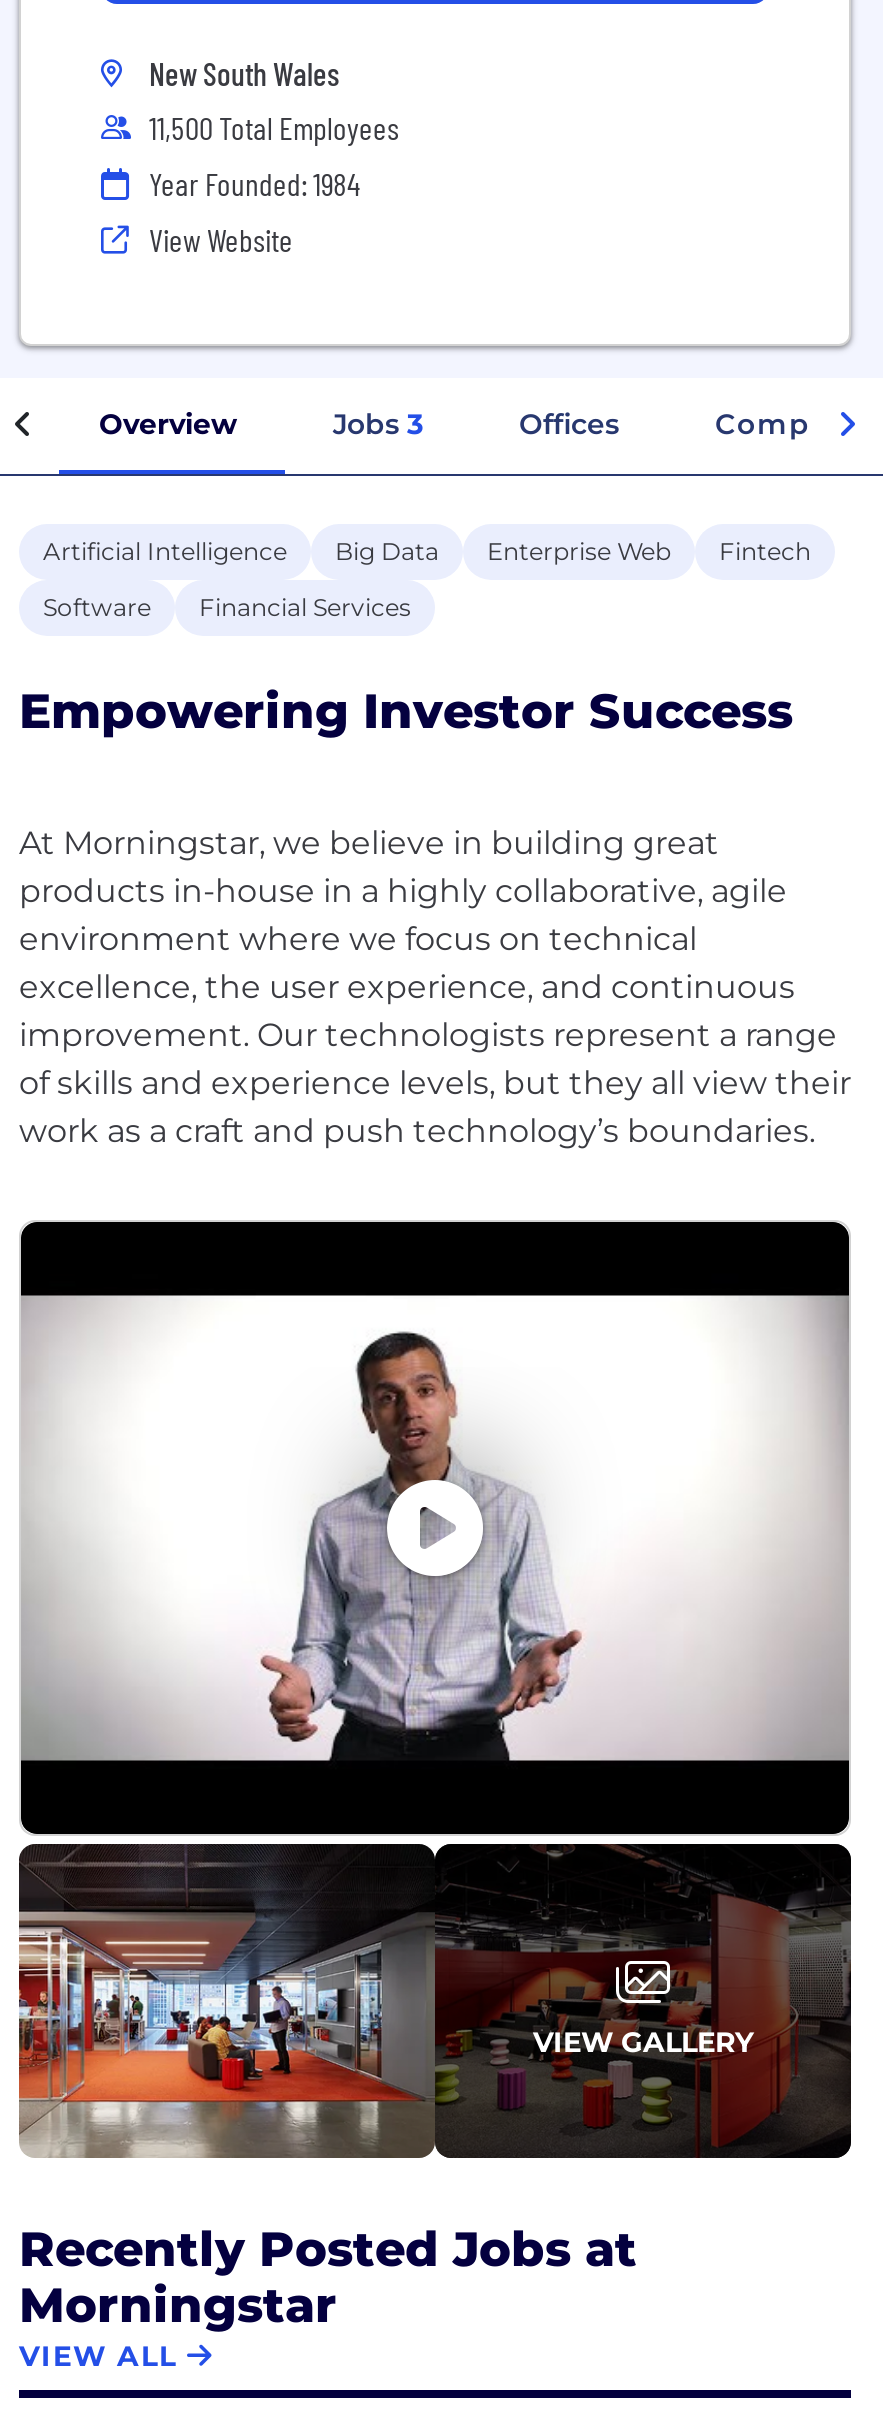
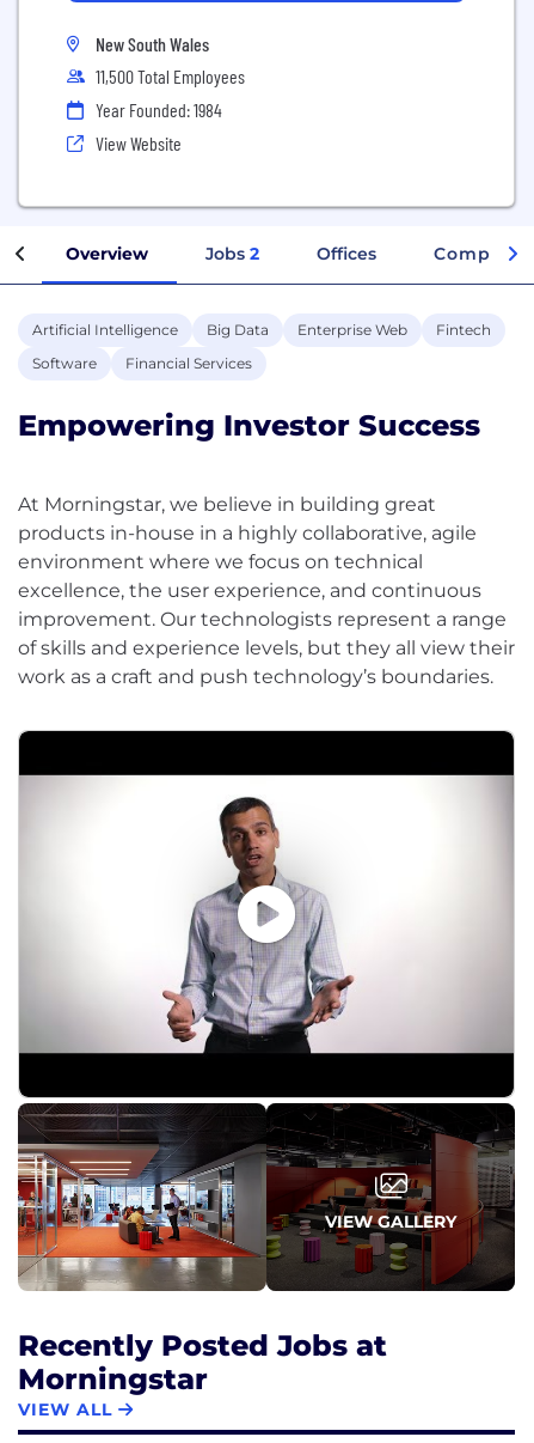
[333,406,423,442] Jobs 3 -> [205,243,259,264] Jobs 2

